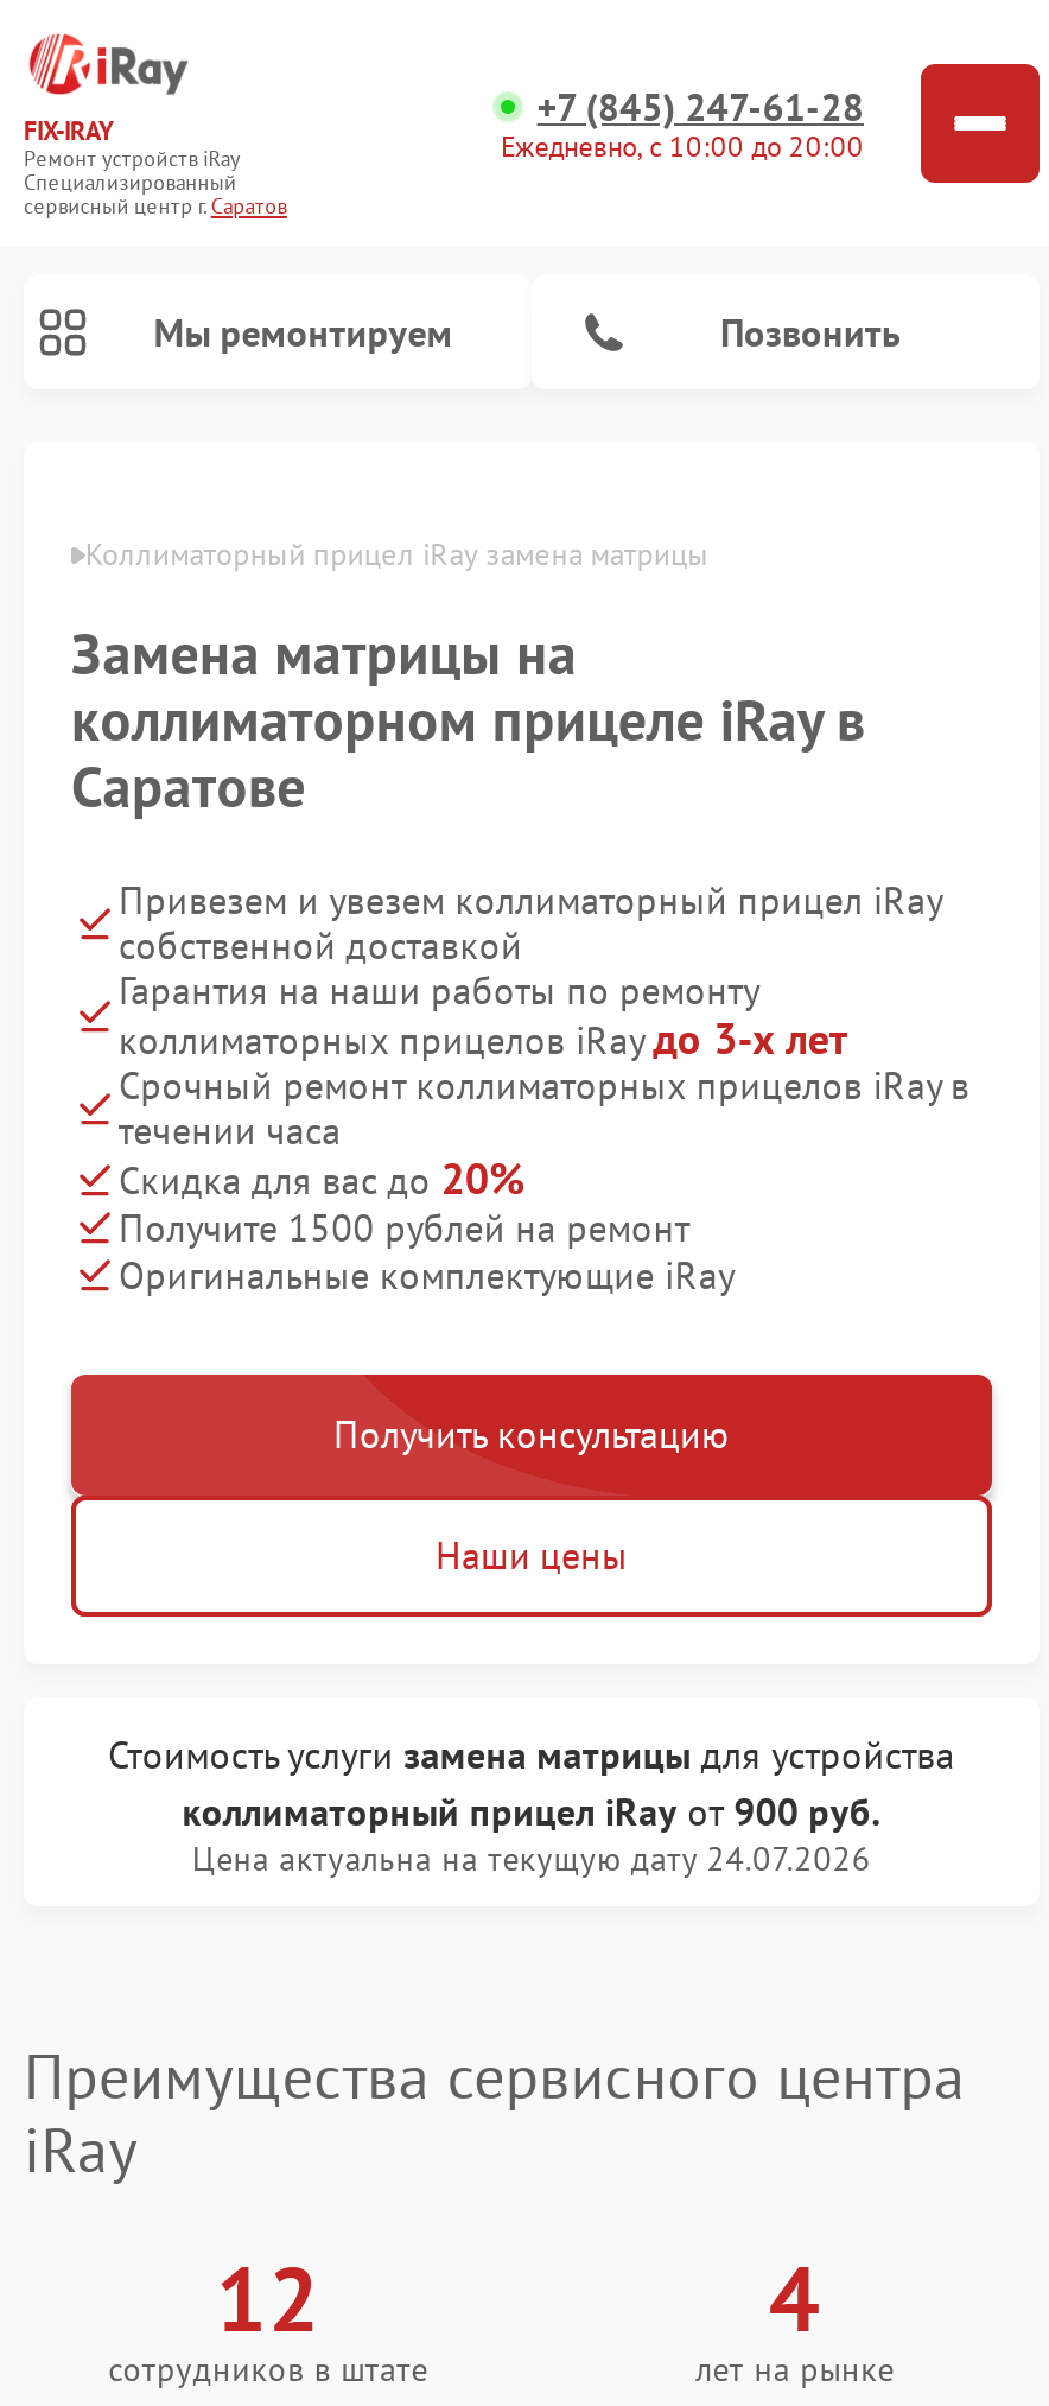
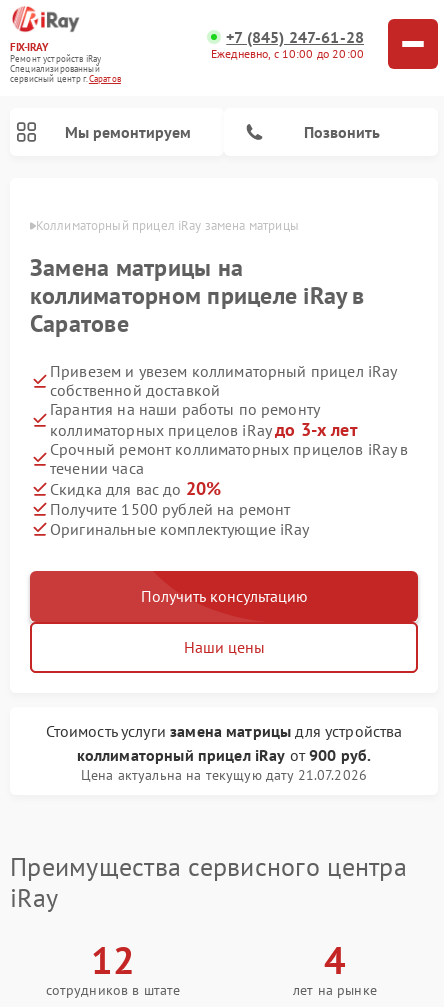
[192,1837,871,1880] Цена актуальна на текущую дату 24.07.2026 -> [81,766,367,784] Цена актуальна на текущую дату 21.07.2026

